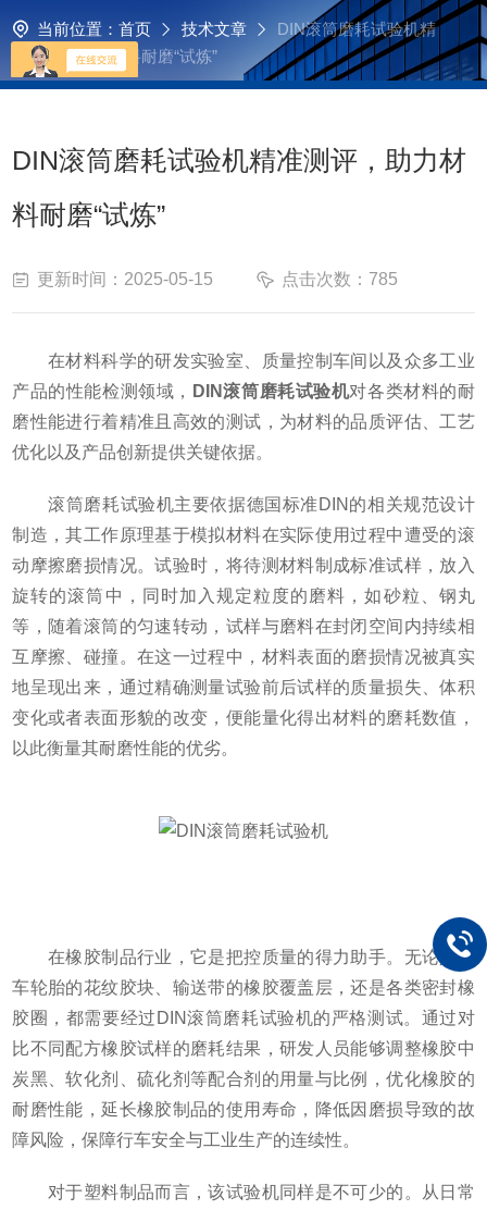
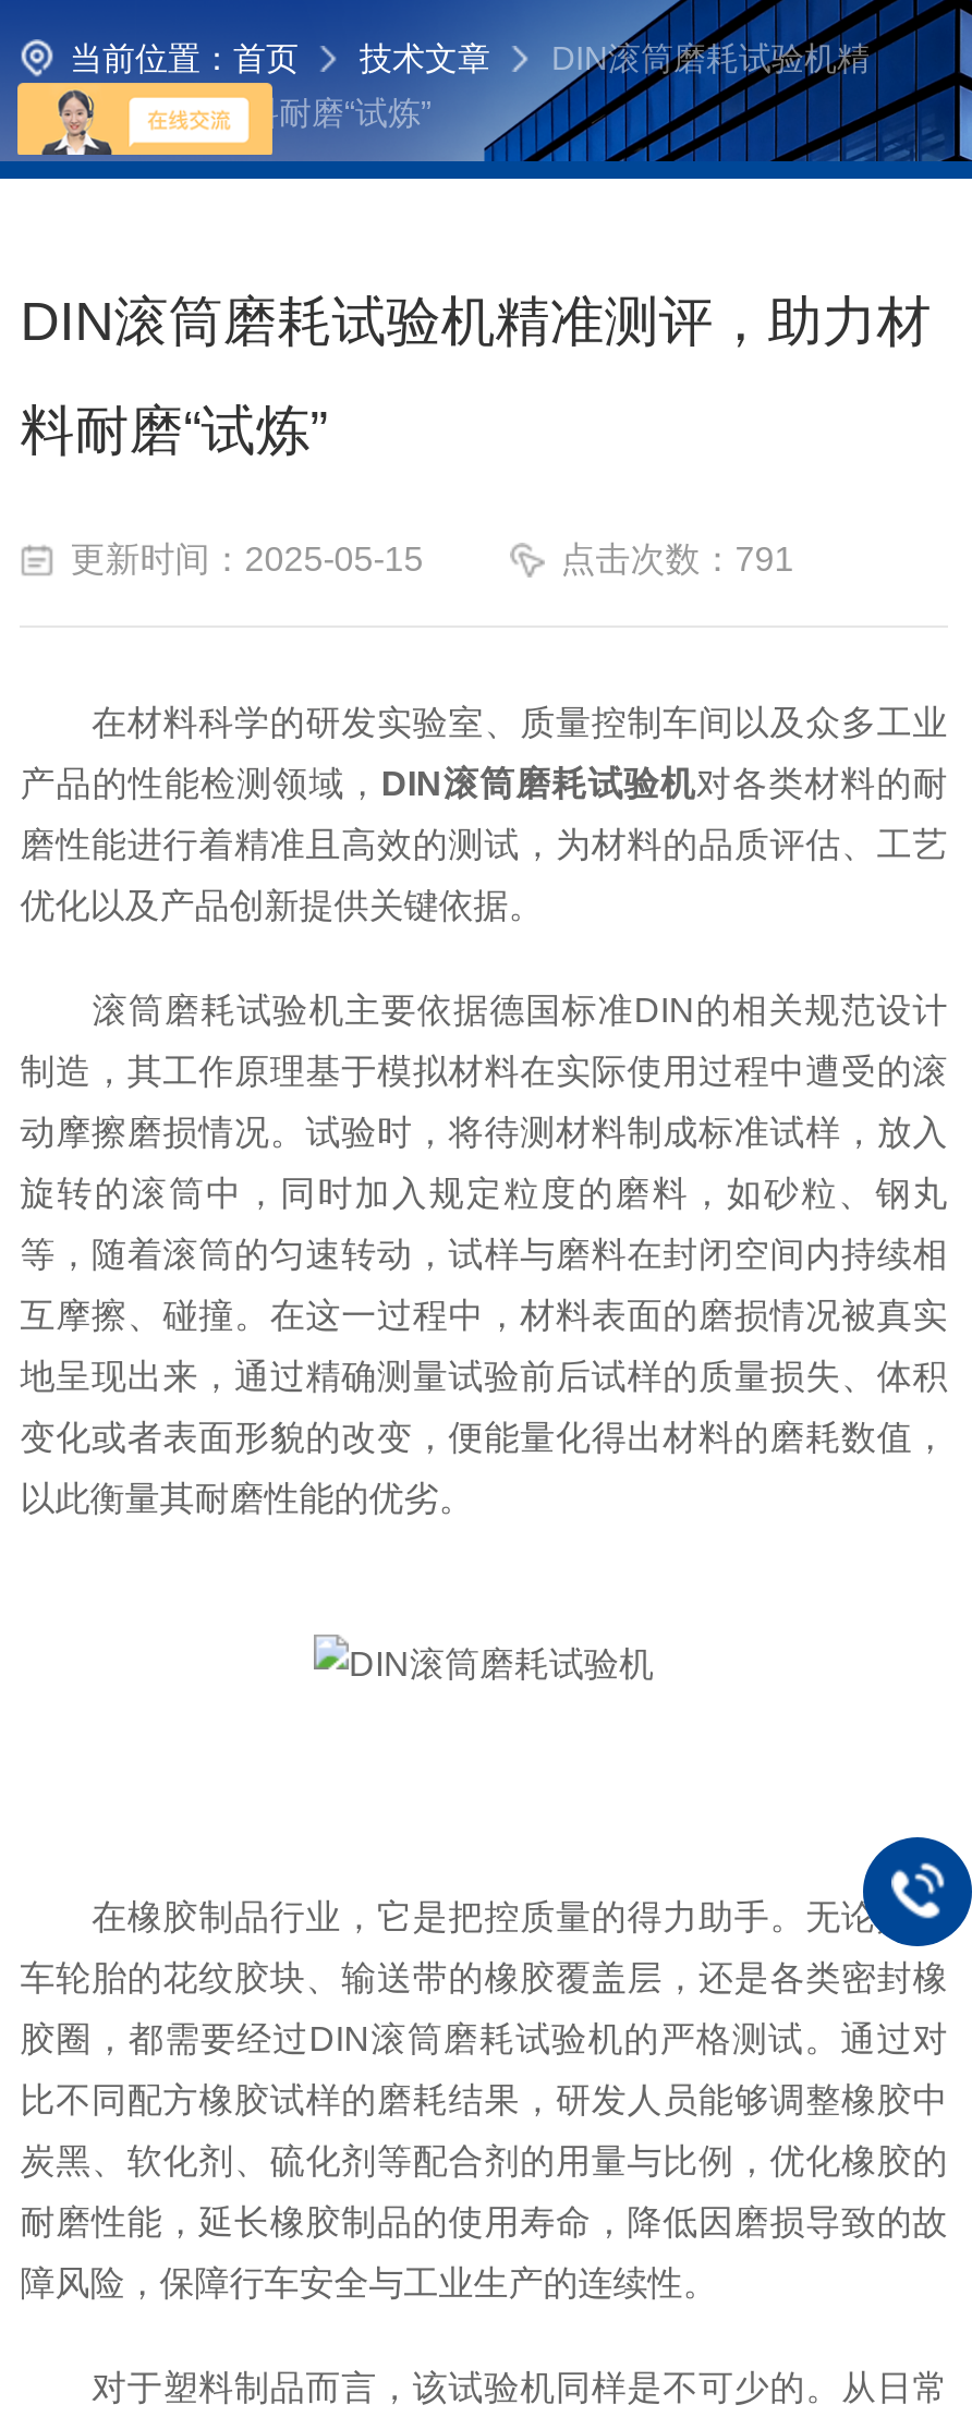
[282,270,398,288] 点击次数：785 -> [561,541,794,578] 点击次数：791

